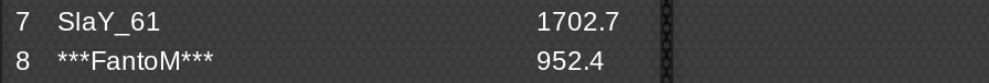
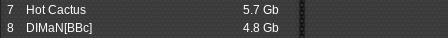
[57,7,620,37] SlaY_61 | 1702.7 -> [26,3,279,17] Hot Cactus | 5.7 Gb
[57,46,605,76] ***FantoM*** | 952.4 -> [26,21,279,35] DIMaN[BBc] | 4.8 Gb

